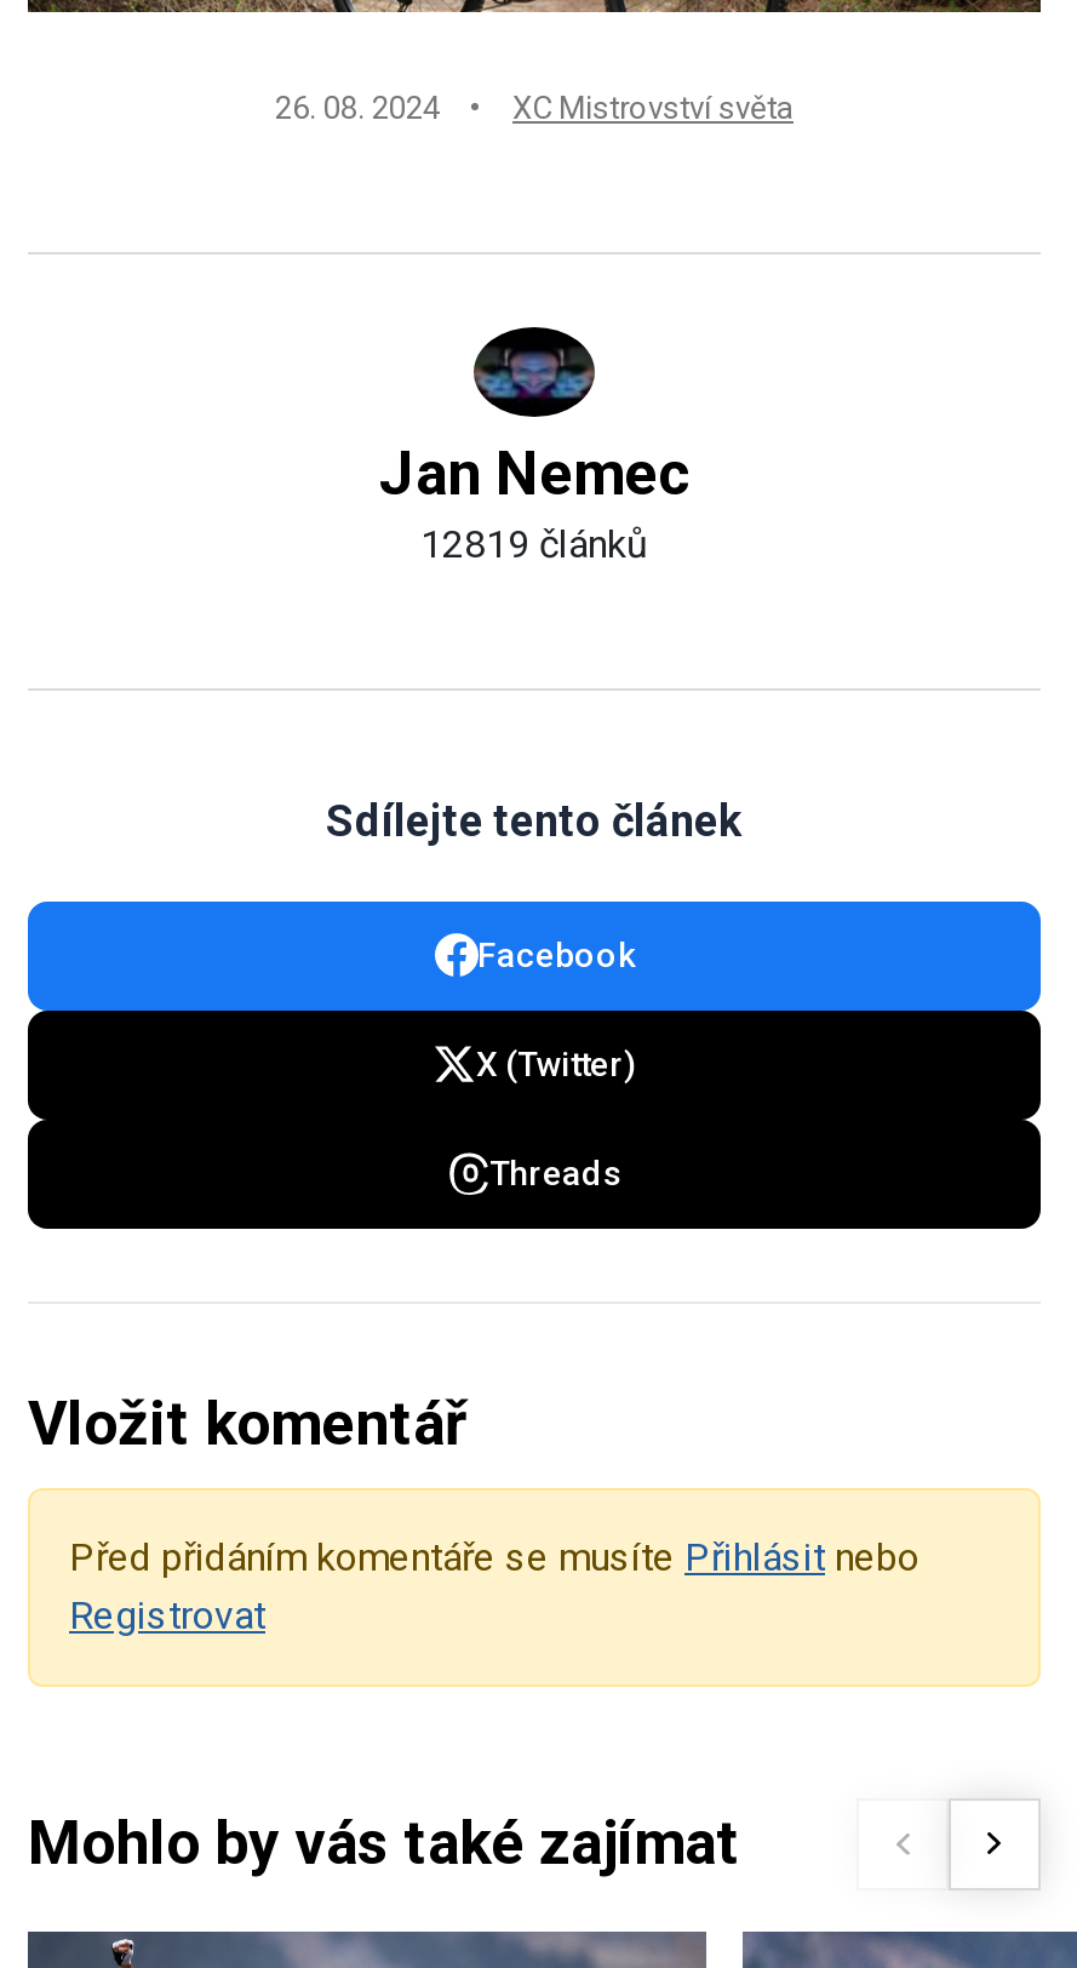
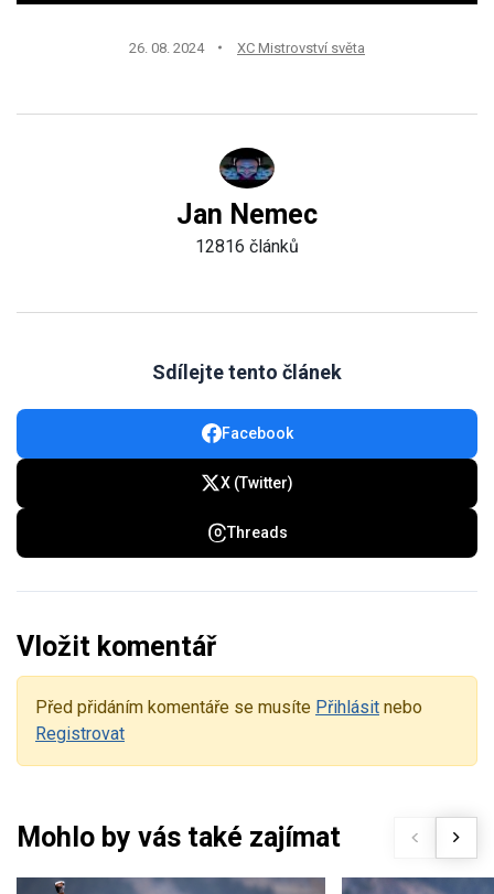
[420,520,648,566] 12819 článků -> [195,236,299,257] 12816 článků

